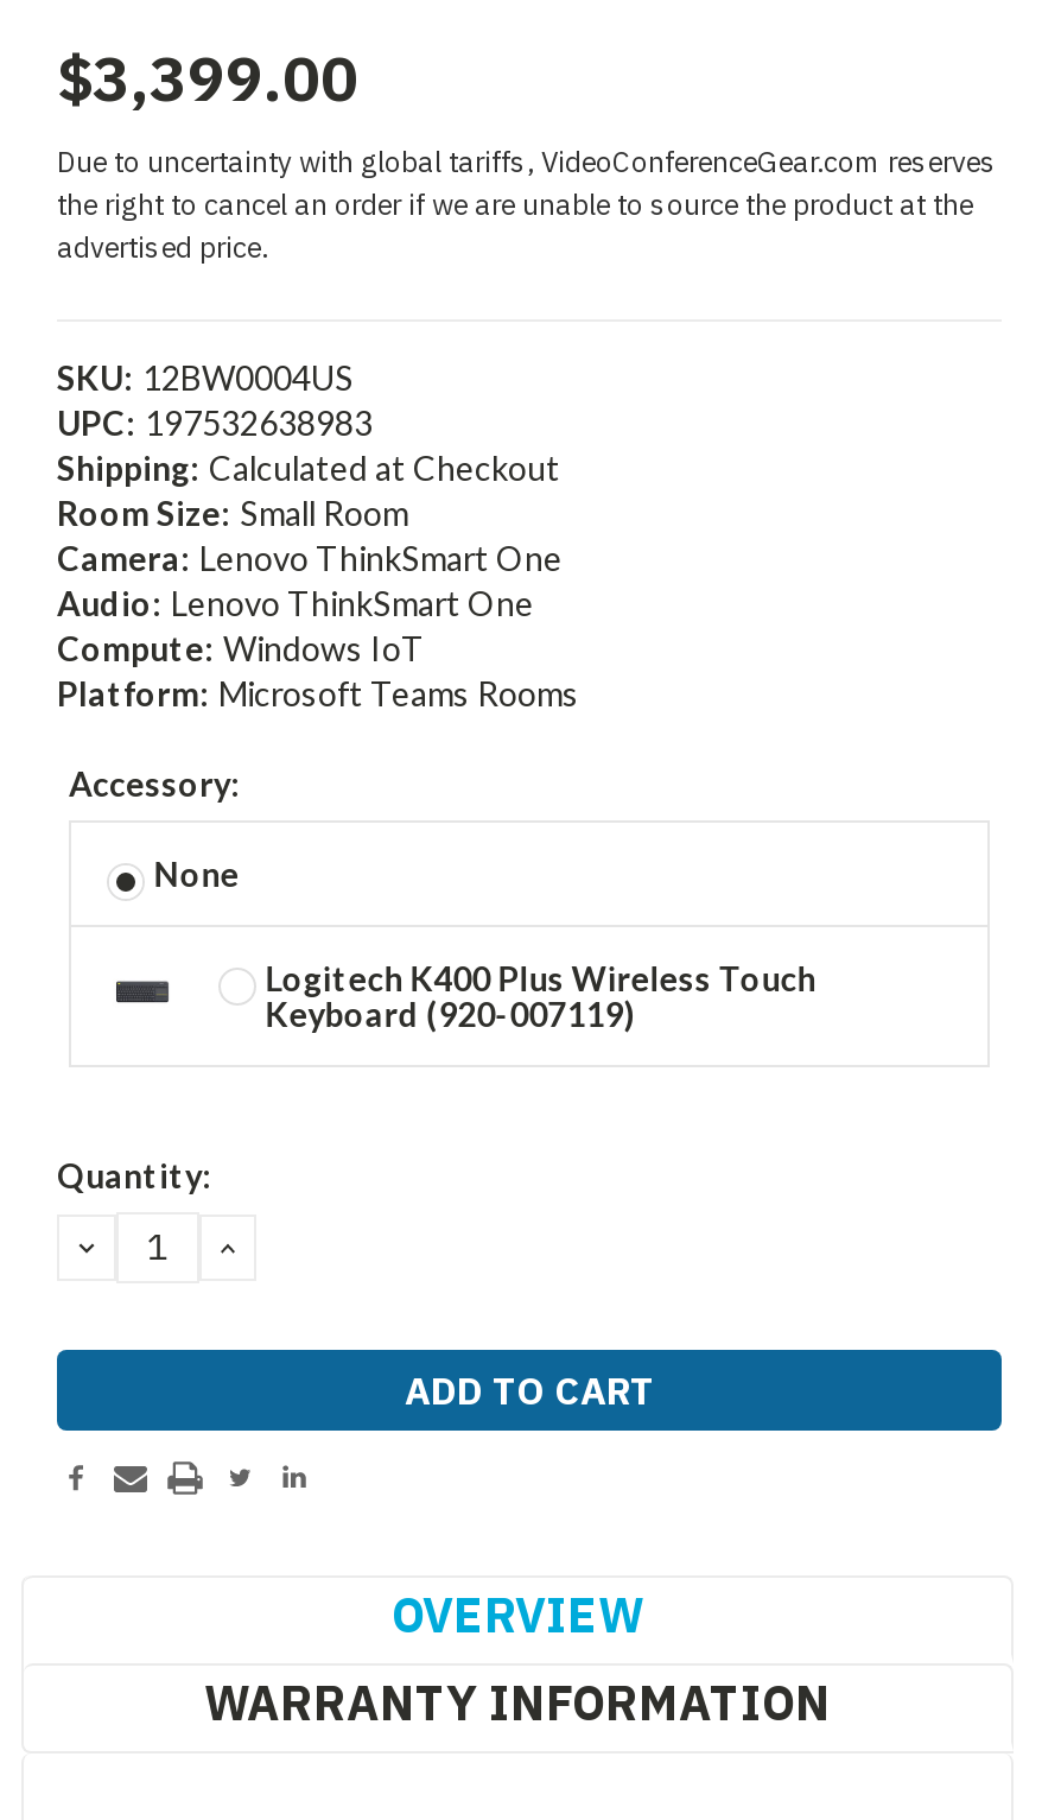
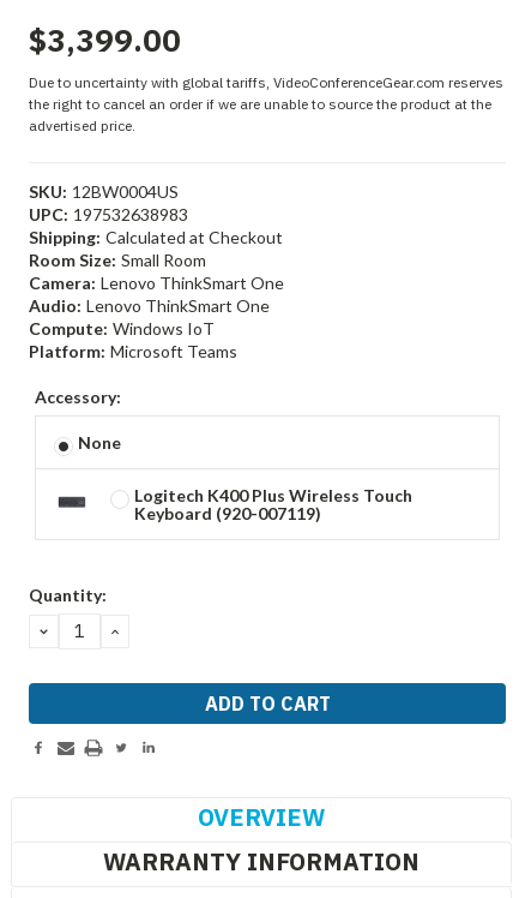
[57,673,579,714] Platform: Microsoft Teams Rooms -> [29,341,237,361] Platform: Microsoft Teams

